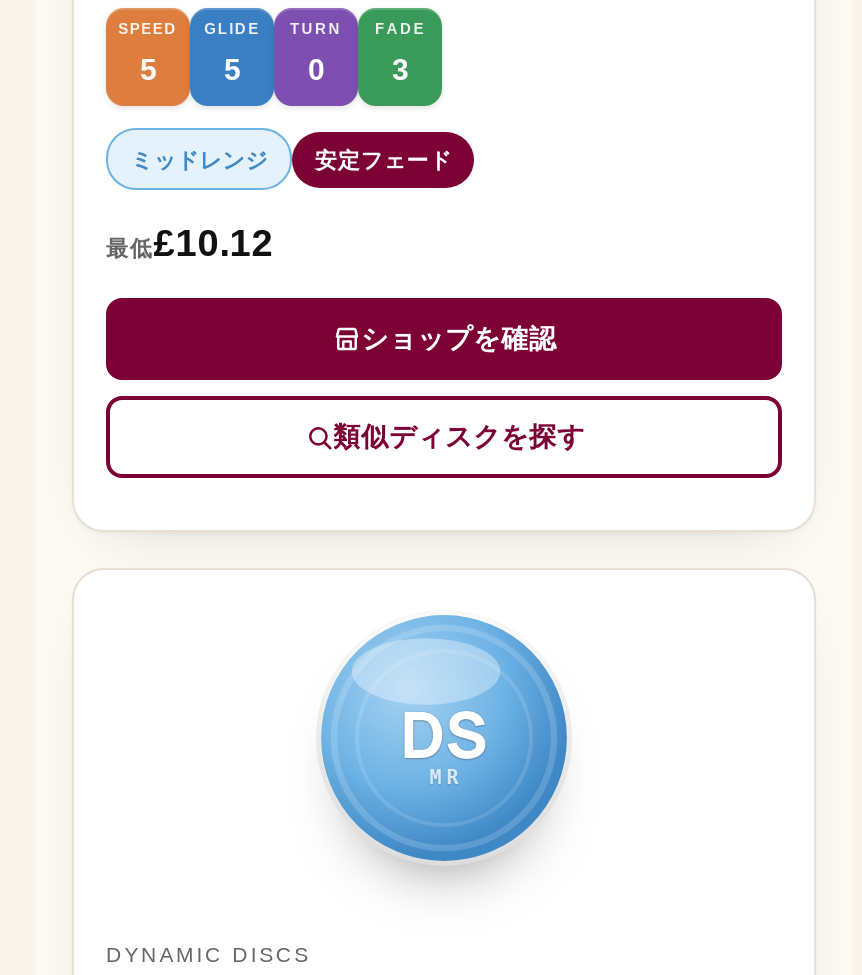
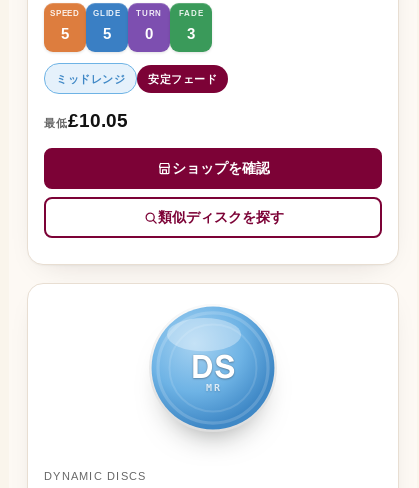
[106,222,274,264] 最低£10.12 -> [44,110,128,131] 最低£10.05

